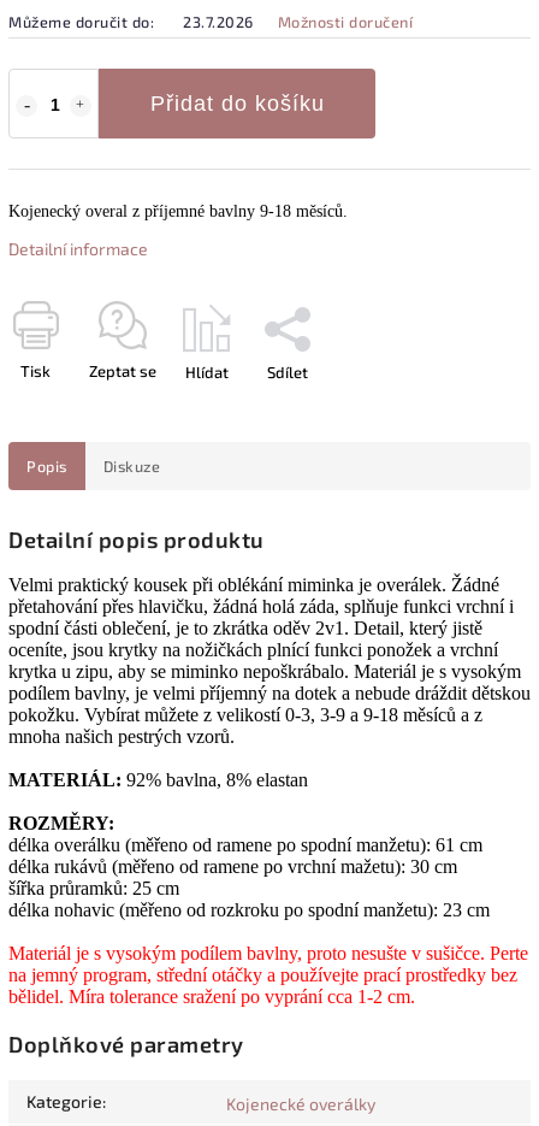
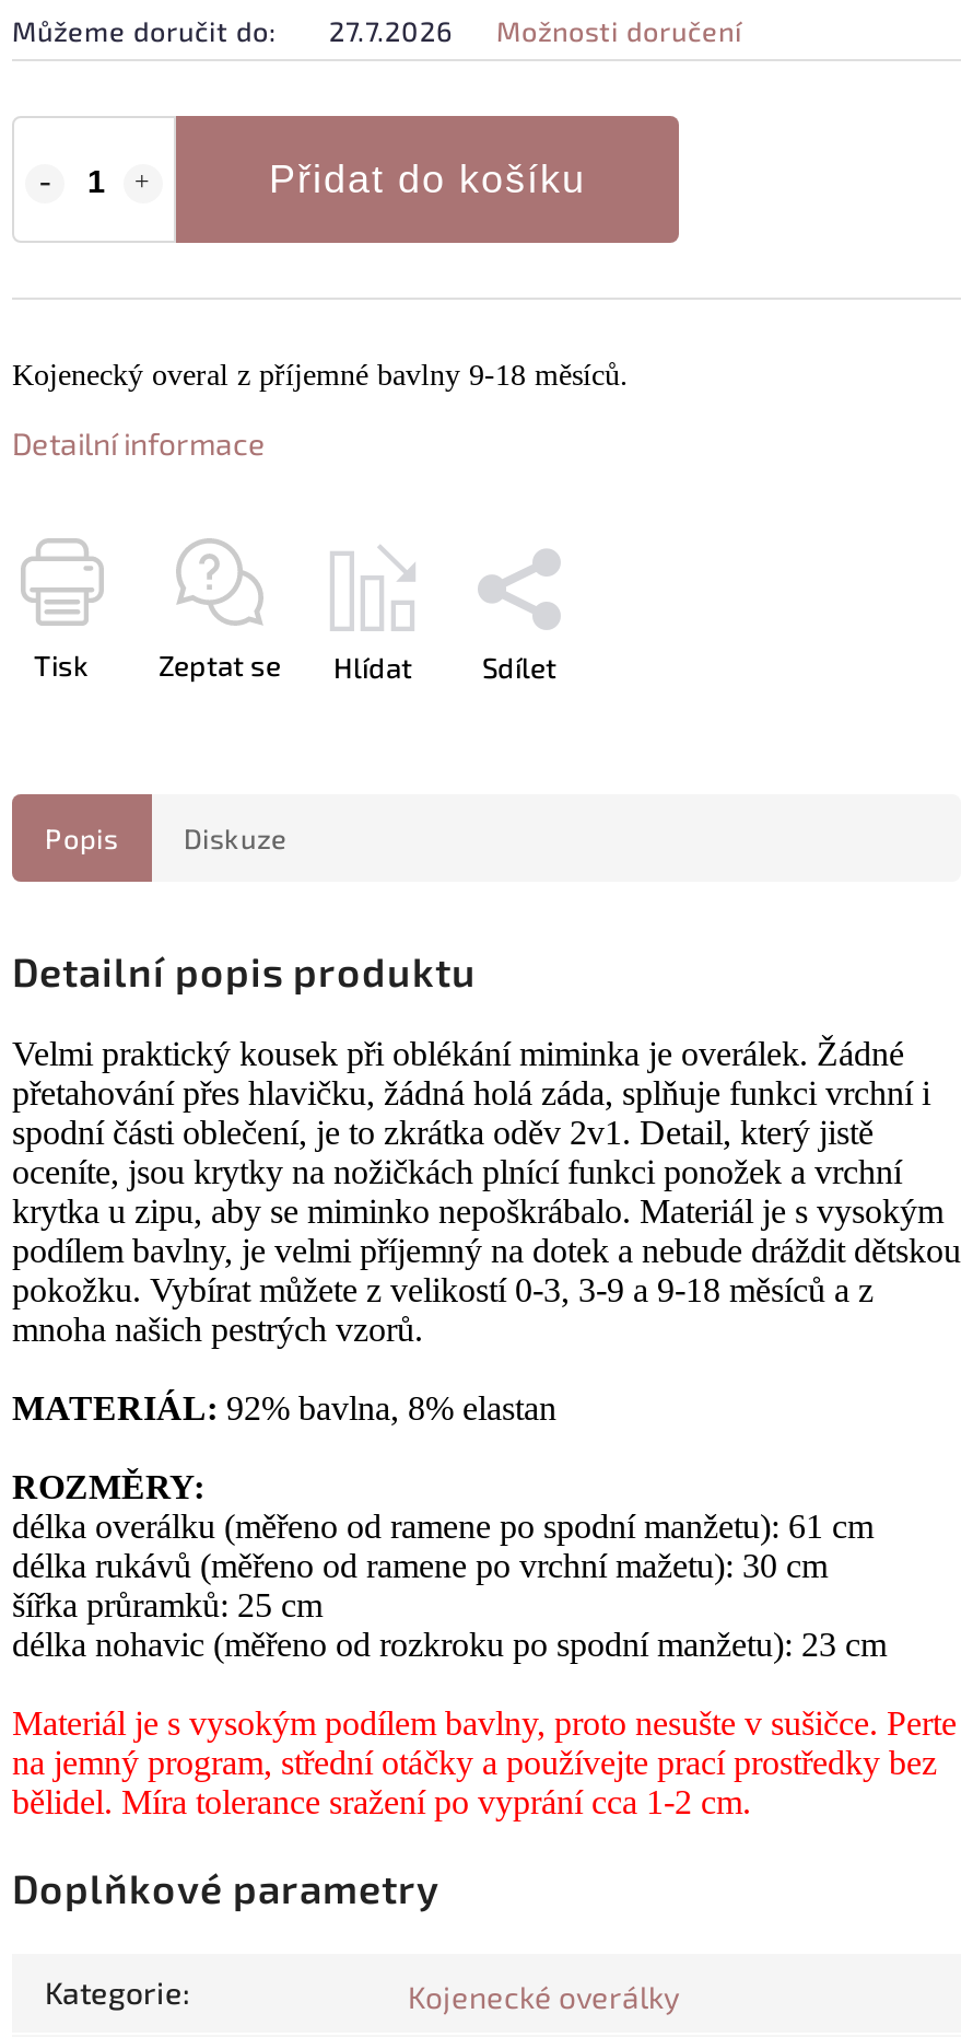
[8,12,413,31] Můžeme doručit do: 23.7.2026 Možnosti doručení -> [12,13,742,48] Můžeme doručit do: 27.7.2026 Možnosti doručení

